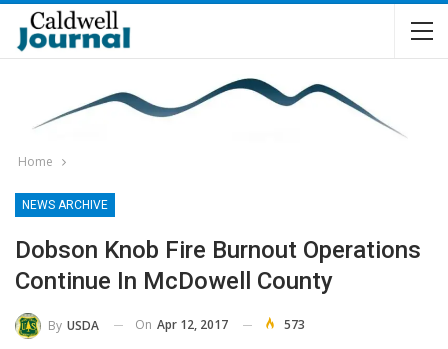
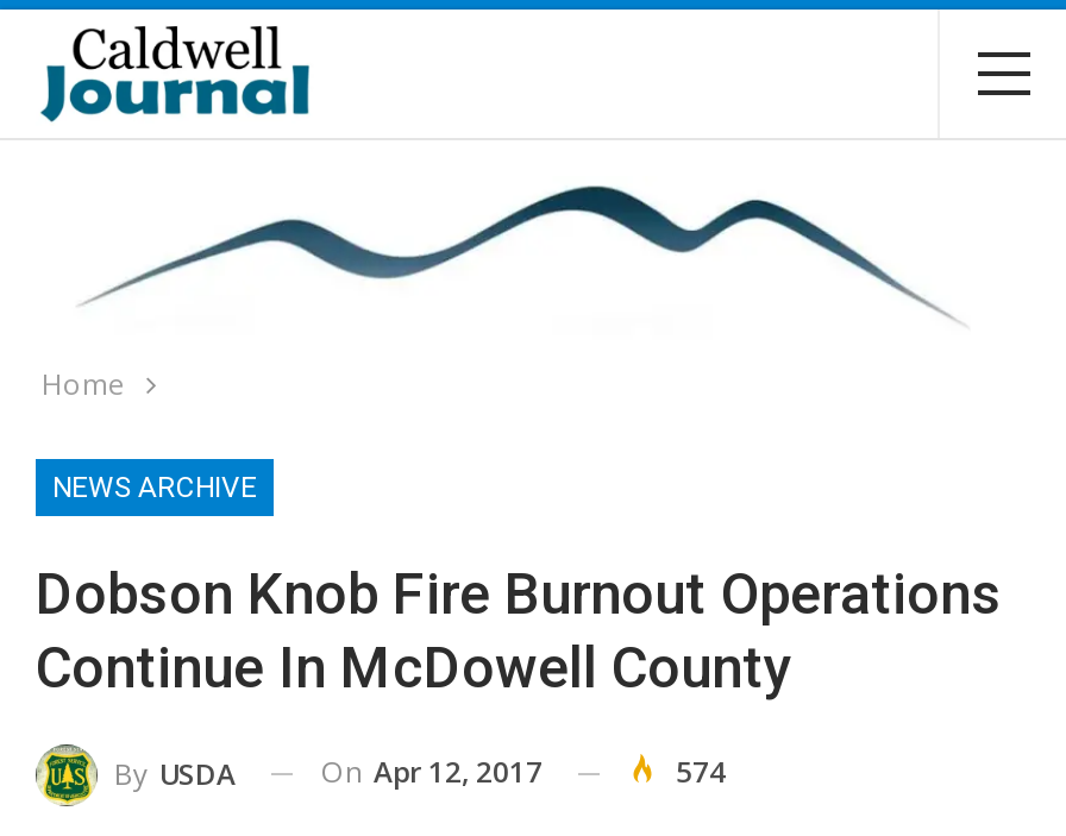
[284,316,305,333] 573 -> [676,752,726,792] 574

